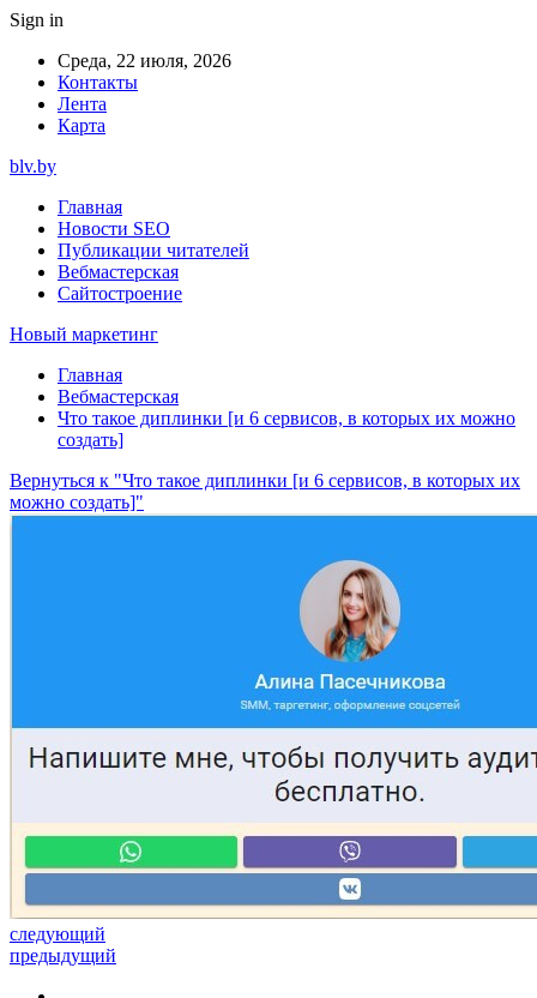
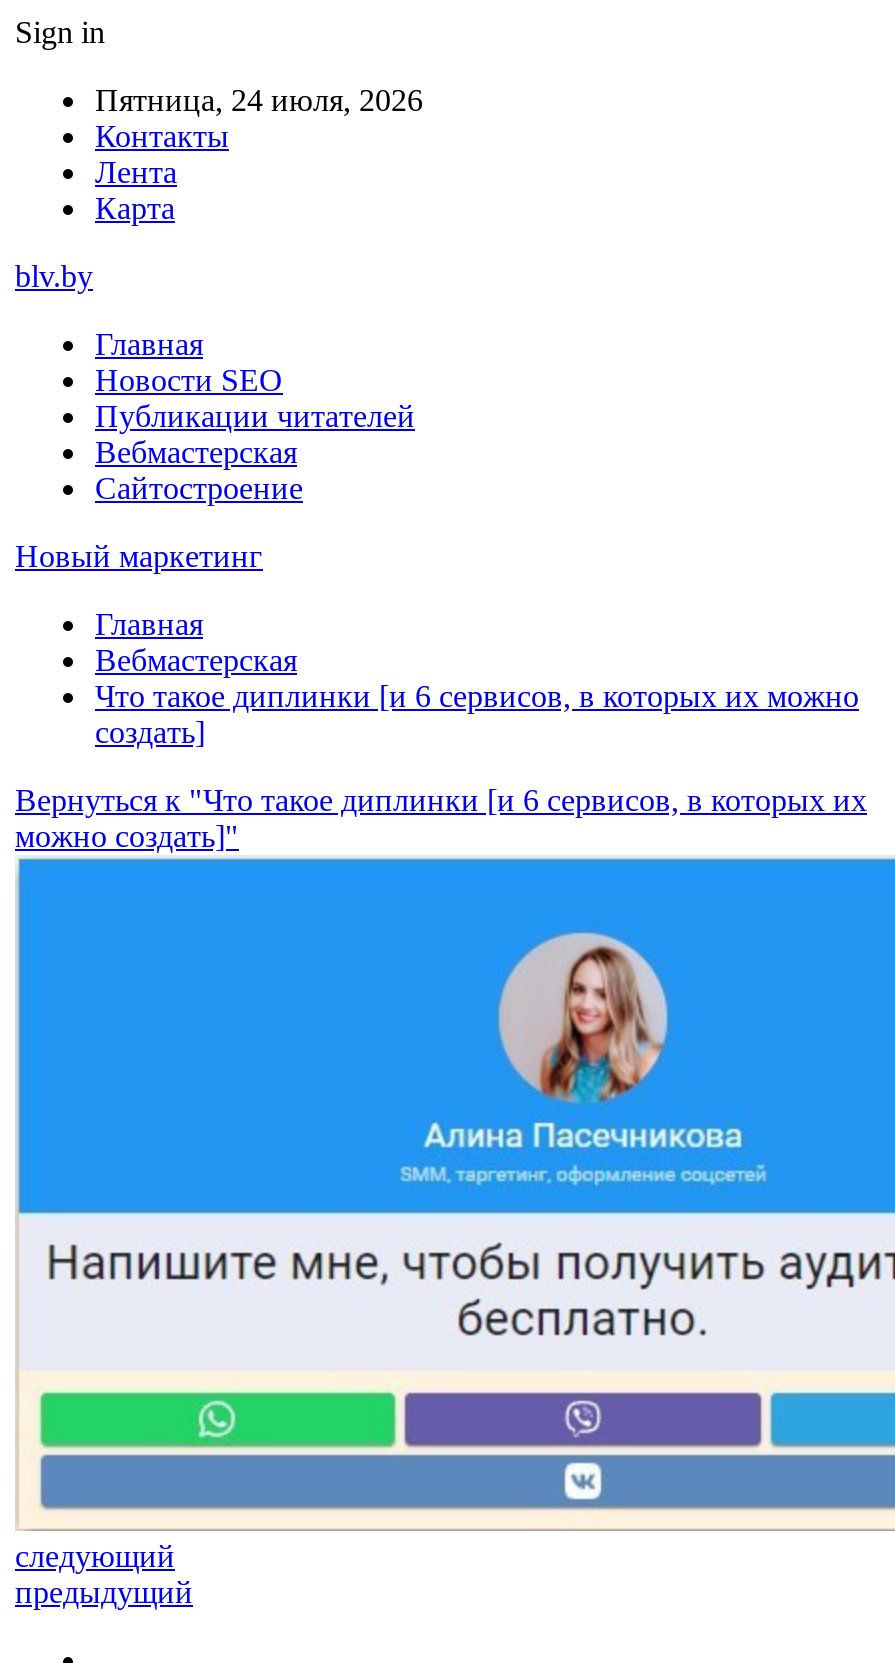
[58,50,231,71] Среда, 22 июля, 2026 -> [95,83,423,117] Пятница, 24 июля, 2026

